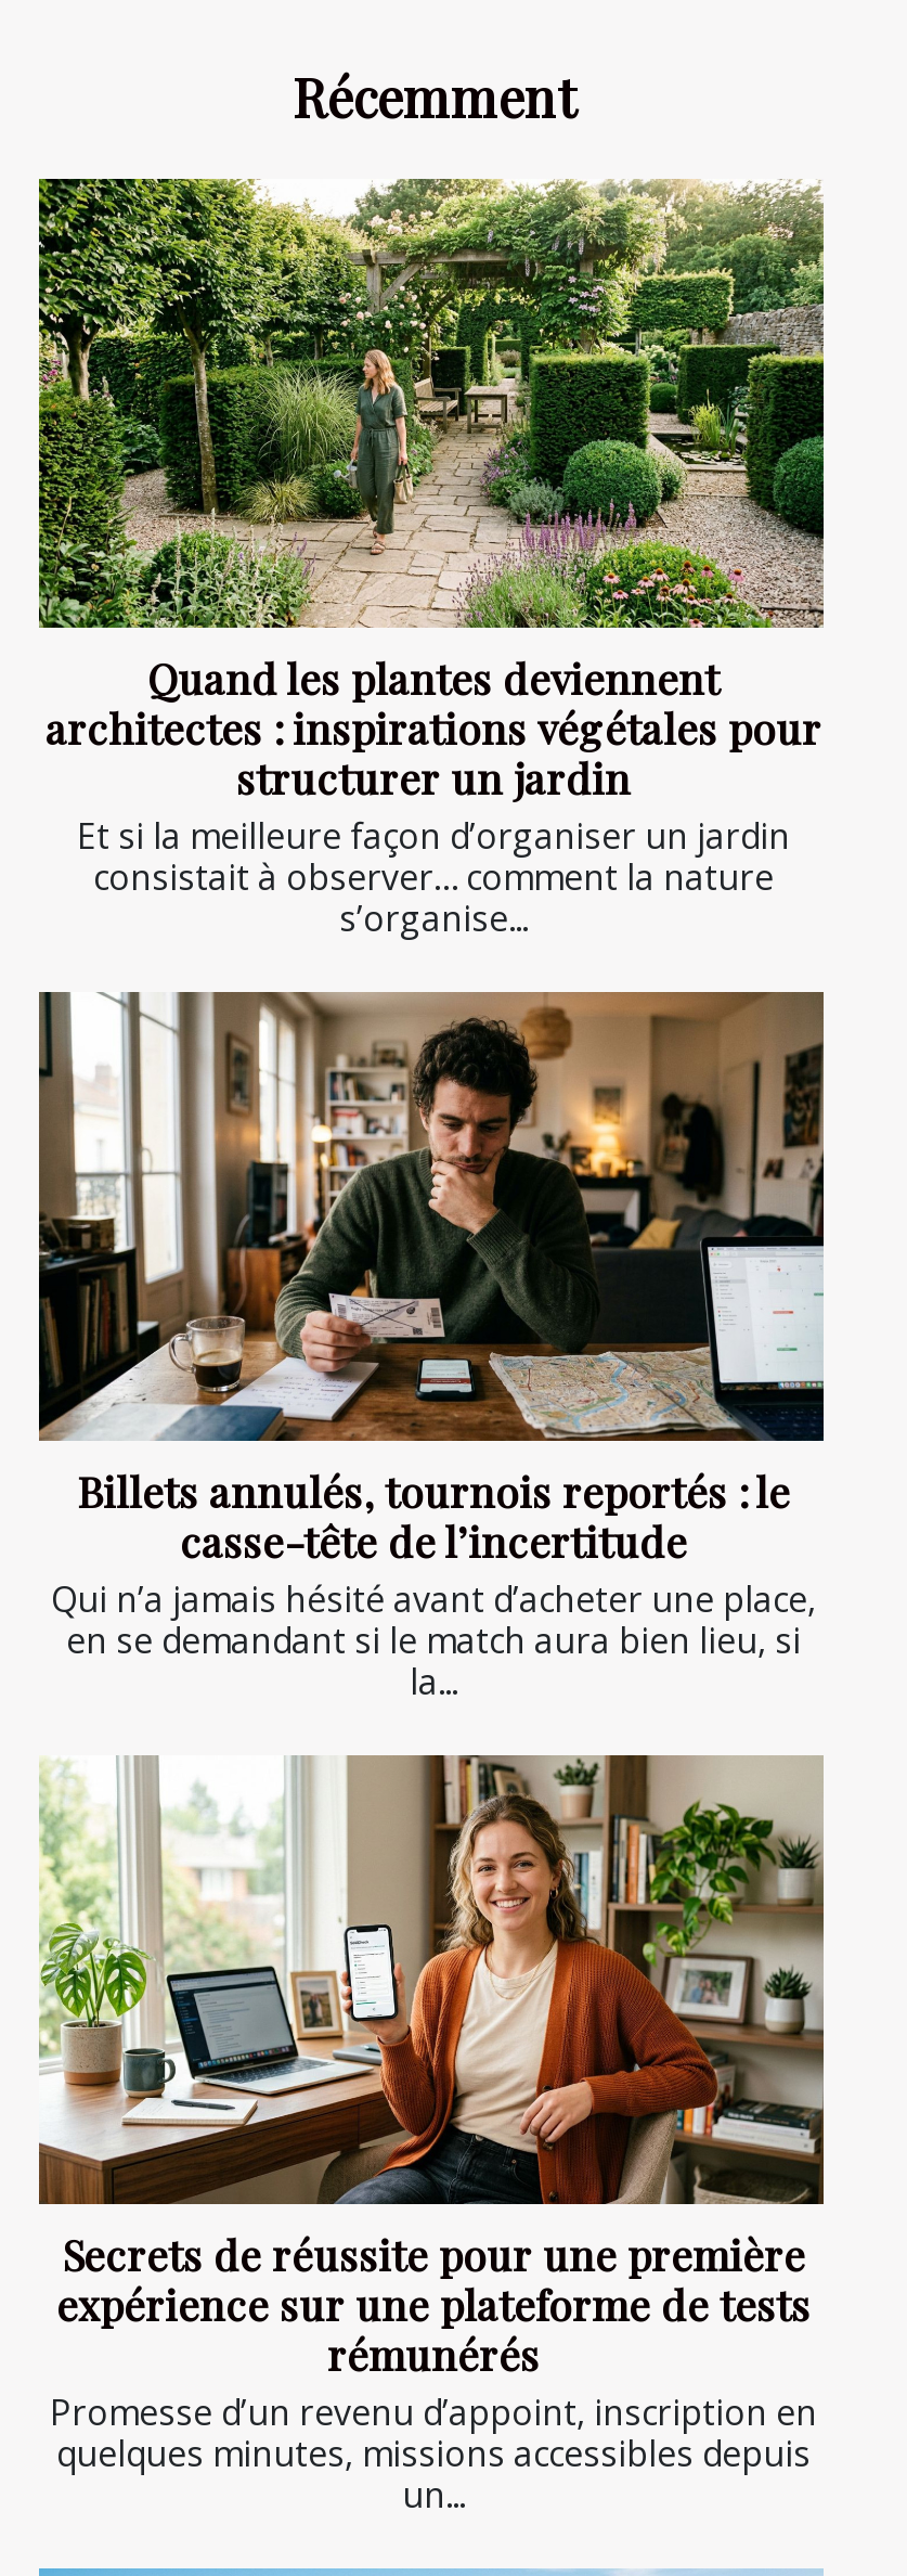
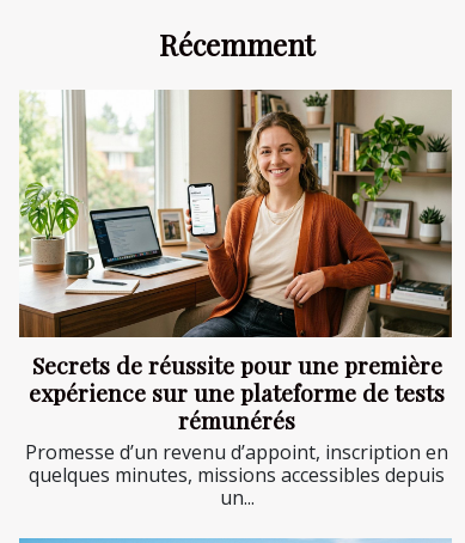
[37,177,826,943] [image] | Quand les plantes deviennent | architectes : inspirations végétales pour | structurer un jardin | Et si la meilleure façon d’organiser un jardin | consistait à observer… comment la nature | s’organise... -> none
[37,990,826,1705] [image] | Billets annulés, tournois reportés : le | casse-tête de l’incertitude | Qui n’a jamais hésité avant d’acheter une place, | en se demandant si le match aura bien lieu, si | la... -> none

